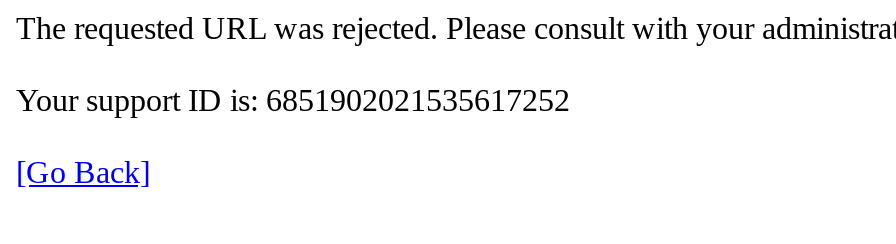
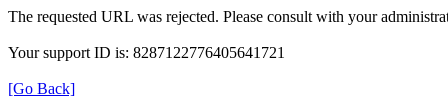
[16,83,570,117] Your support ID is: 6851902021535617252 -> [8,44,285,61] Your support ID is: 8287122776405641721

